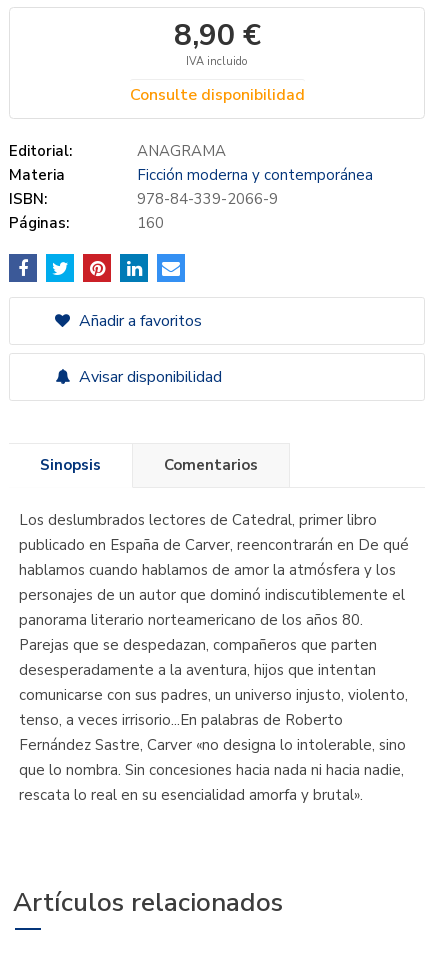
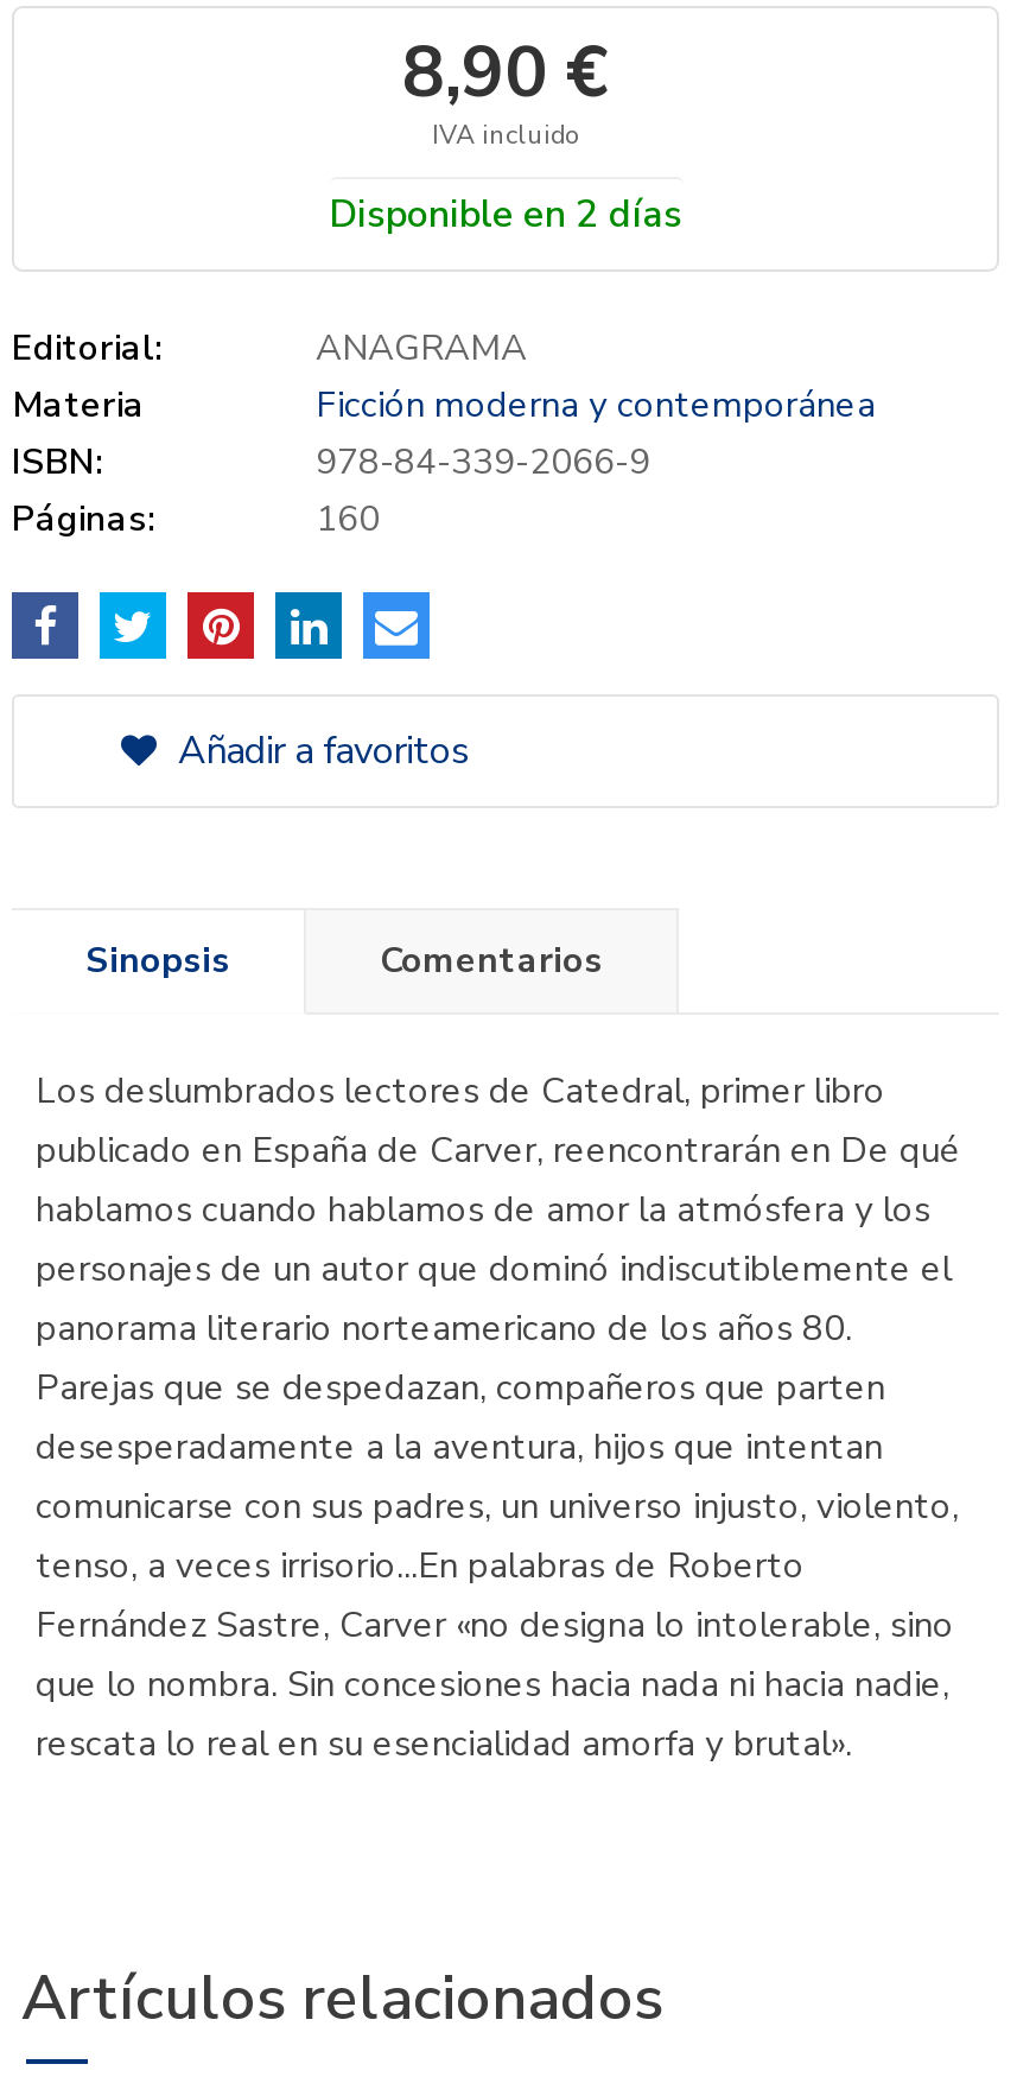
[129,84,304,106] Consulte disponibilidad -> [329,189,682,241] Disponible en 2 días
[75,366,222,388] Avisar disponibilidad -> none

